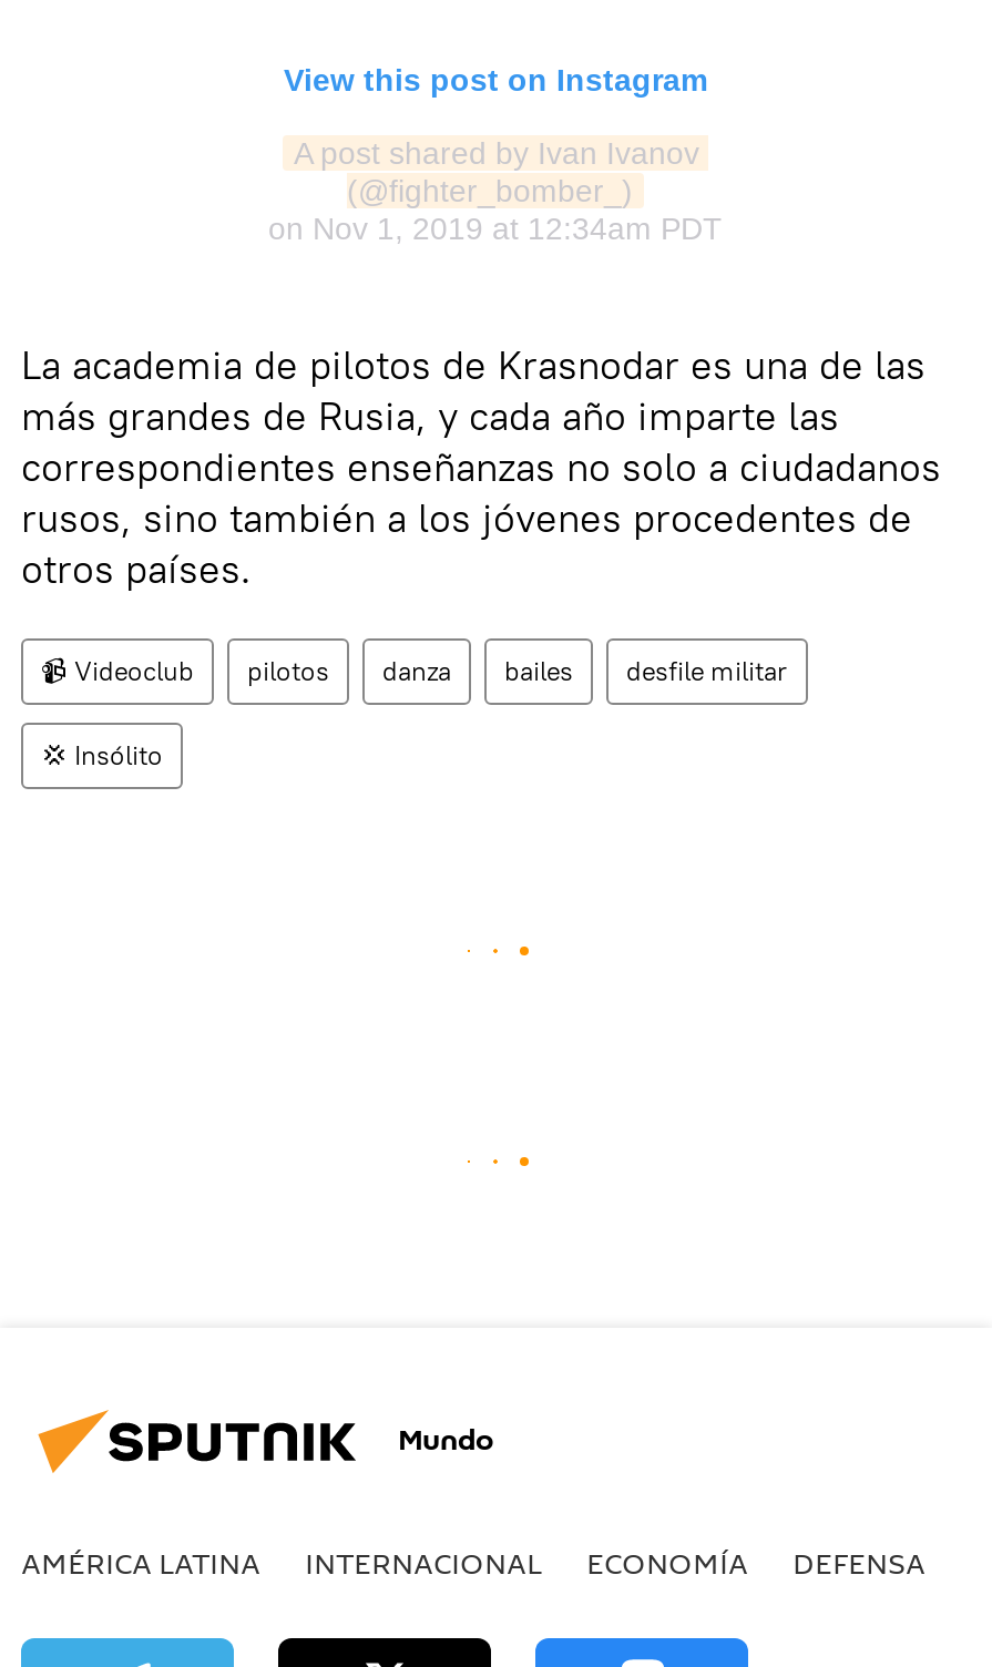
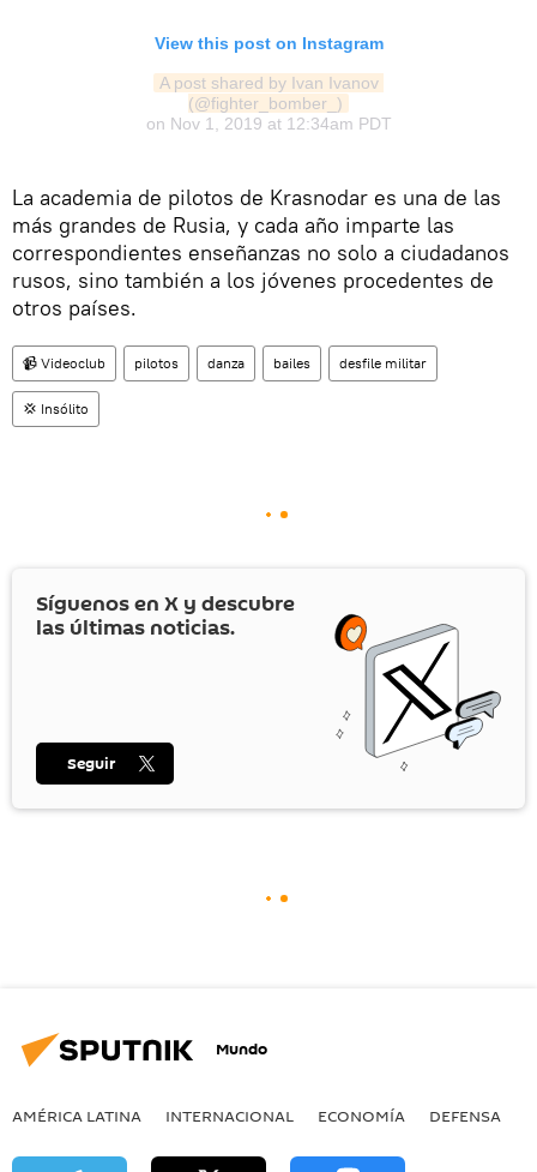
none -> [36,589,502,771] [image] | Síguenos en X y descubre | las últimas noticias.
none -> [67,752,116,775] Seguir

